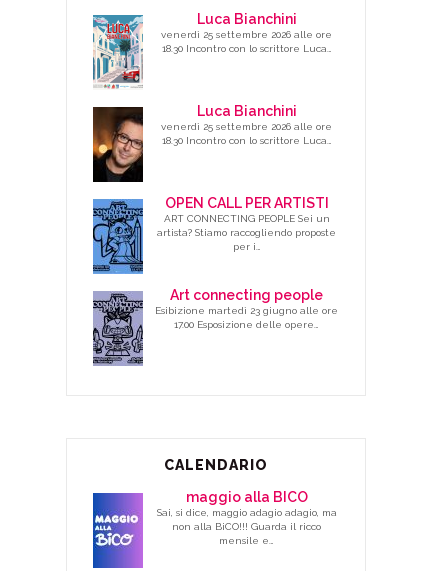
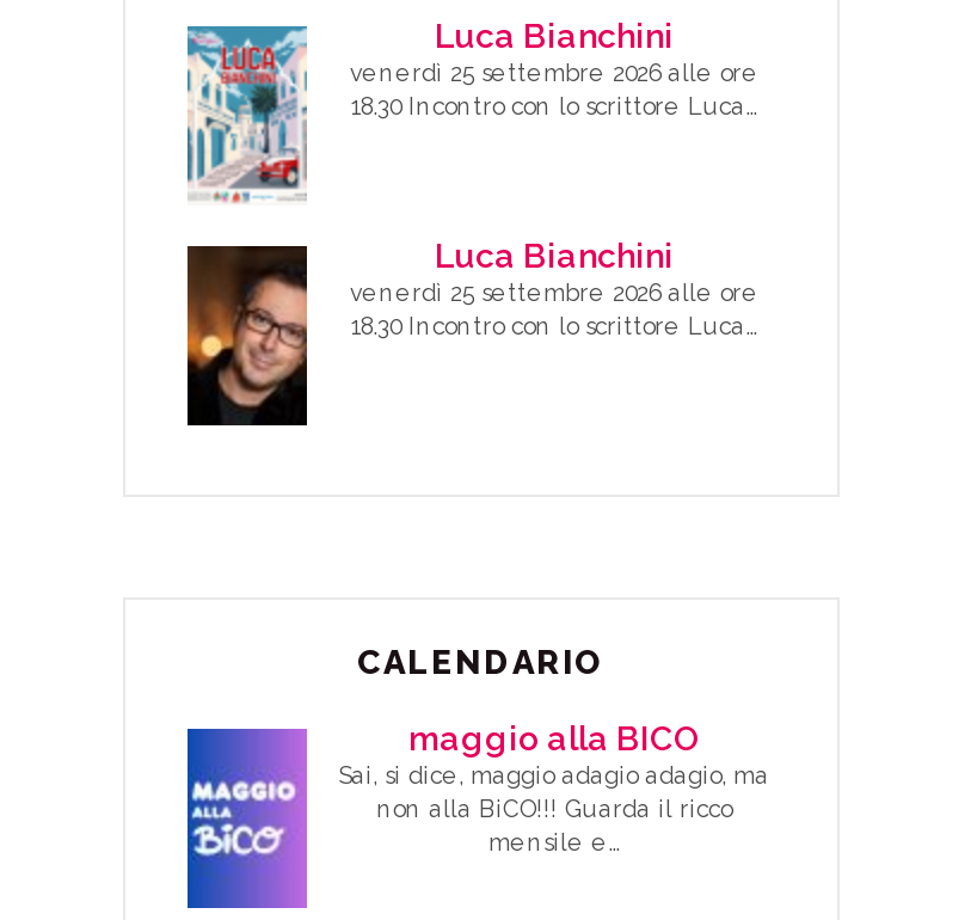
[92,195,338,330] [image] | OPEN CALL PER ARTISTI | ART CONNECTING PEOPLE Sei un | artista? Stiamo raccogliendo proposte | per i… | Art connecting people | Esibizione martedì 23 giugno alle ore | 17.00 Esposizione delle opere… -> none
[92,291,144,366] [image] -> none

